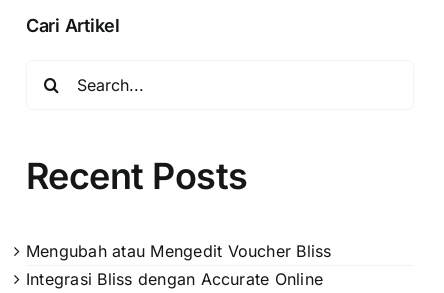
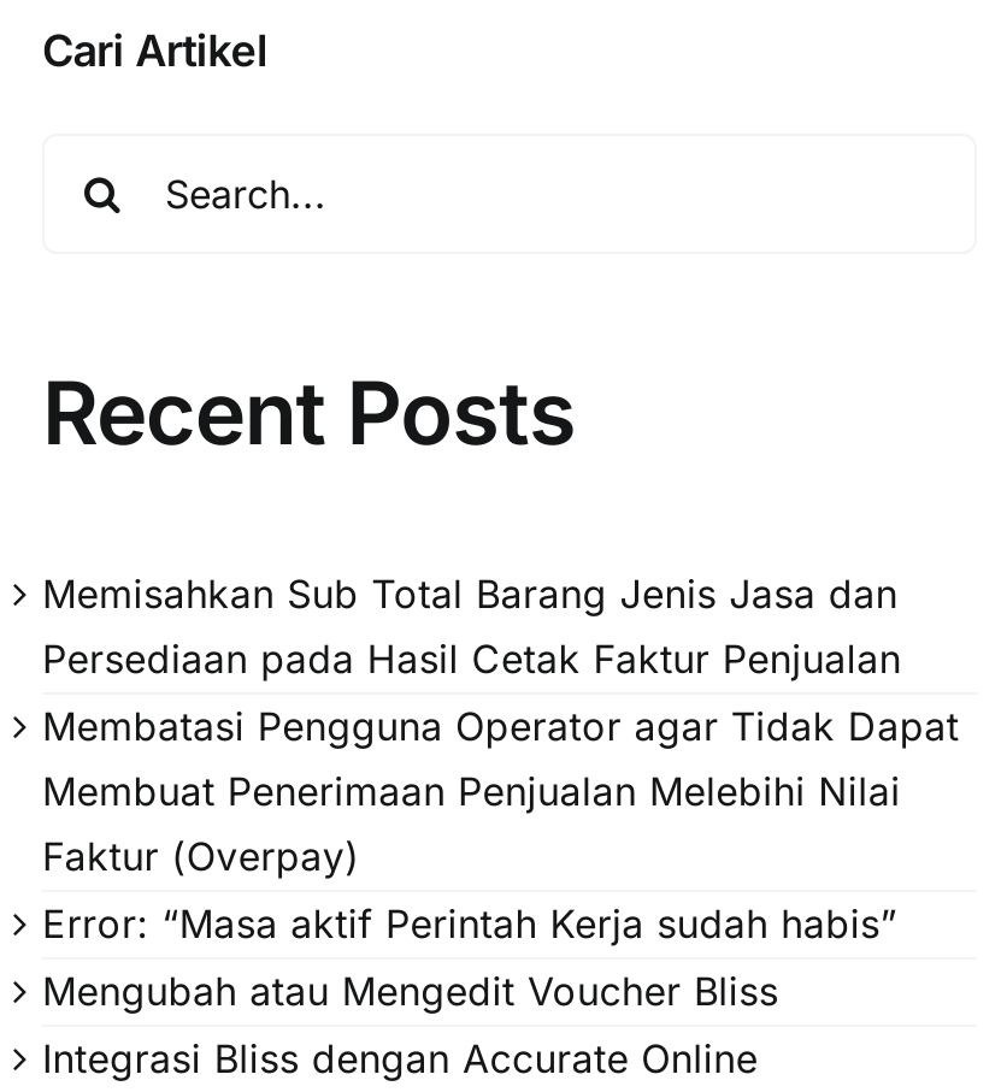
none -> [42,569,959,947] Memisahkan Sub Total Barang Jenis Jasa dan | Persediaan pada Hasil Cetak Faktur Penjualan | Membatasi Pengguna Operator agar Tidak Dapat | Membuat Penerimaan Penjualan Melebihi Nilai | Faktur (Overpay) | Error: “Masa aktif Perintah Kerja sudah habis”

